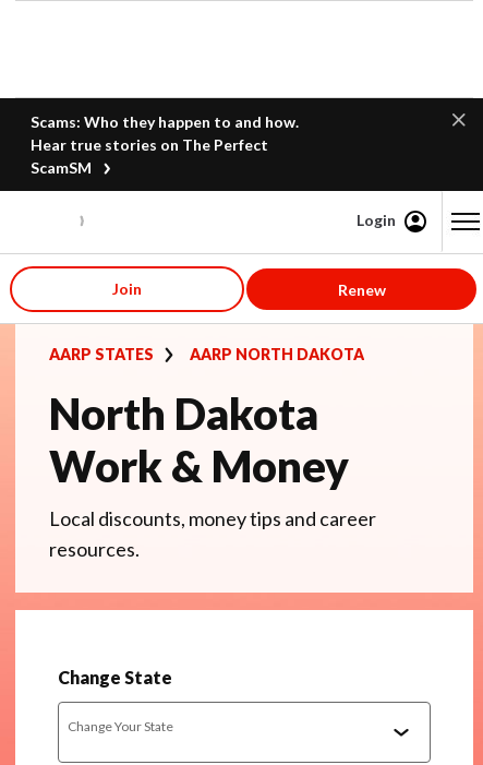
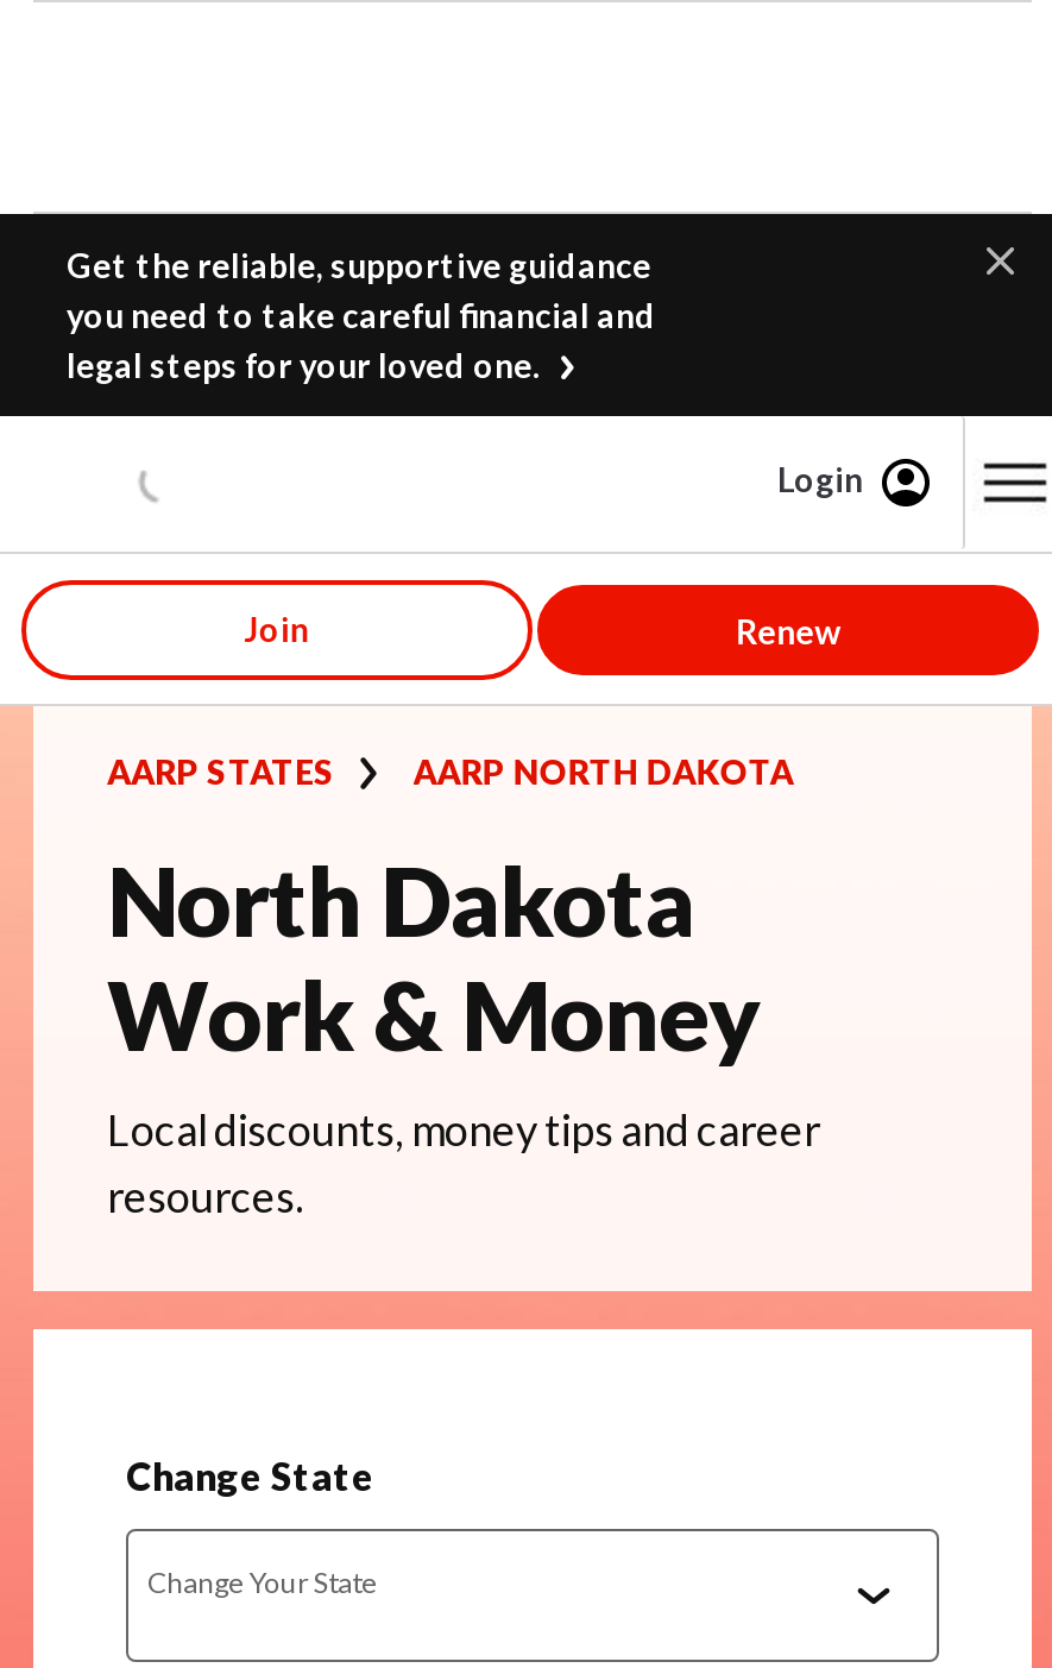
[31,112,299,177] Scams: Who they happen to and how. | Hear true stories on The Perfect | ScamSM -> [67,245,656,385] Get the reliable, supportive guidance | you need to take careful financial and | legal steps for your loved one.

